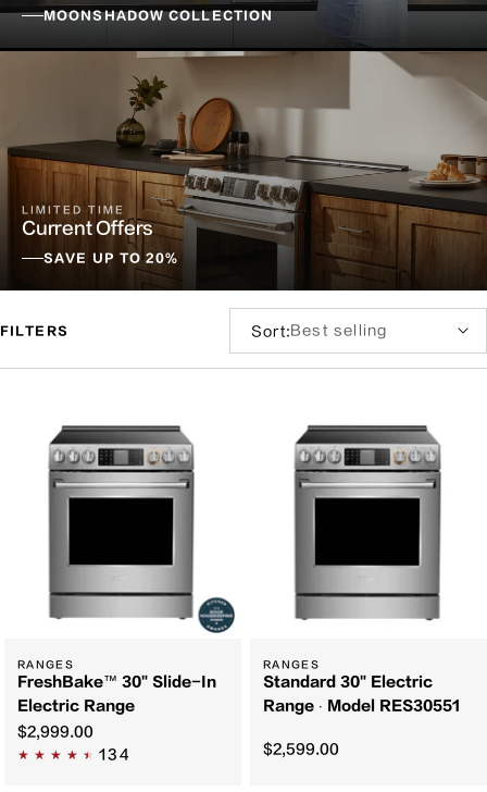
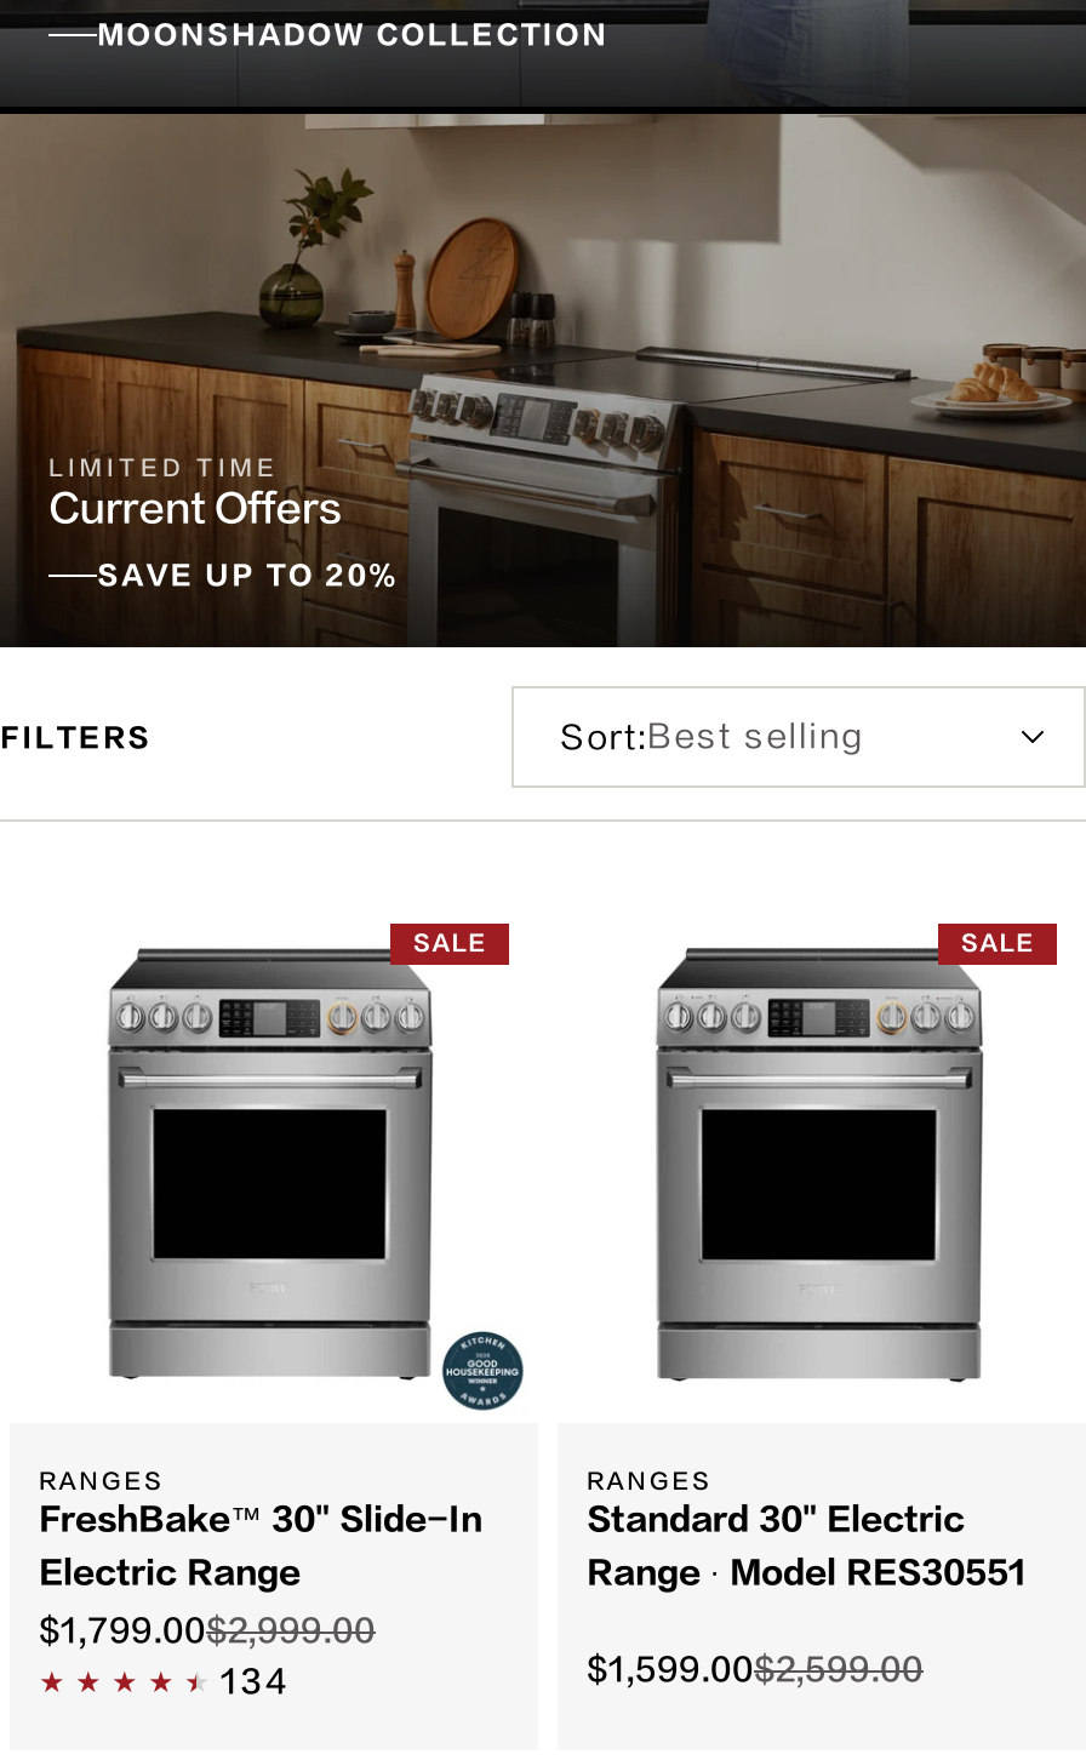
none -> [413,931,487,958] SALE
none -> [961,931,1035,958] SALE
[17,723,93,741] $2,999.00 -> [39,1612,376,1651] $1,799.00$2,999.00
[263,741,339,758] $2,599.00 -> [587,1651,924,1690] $1,599.00$2,599.00

